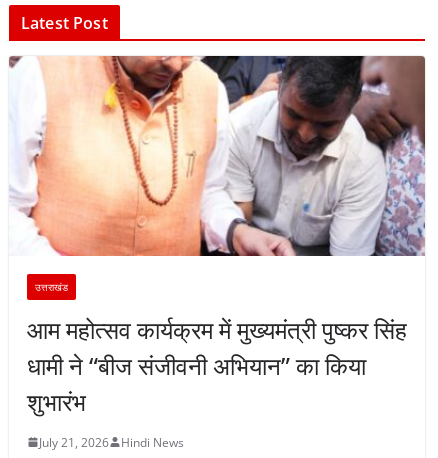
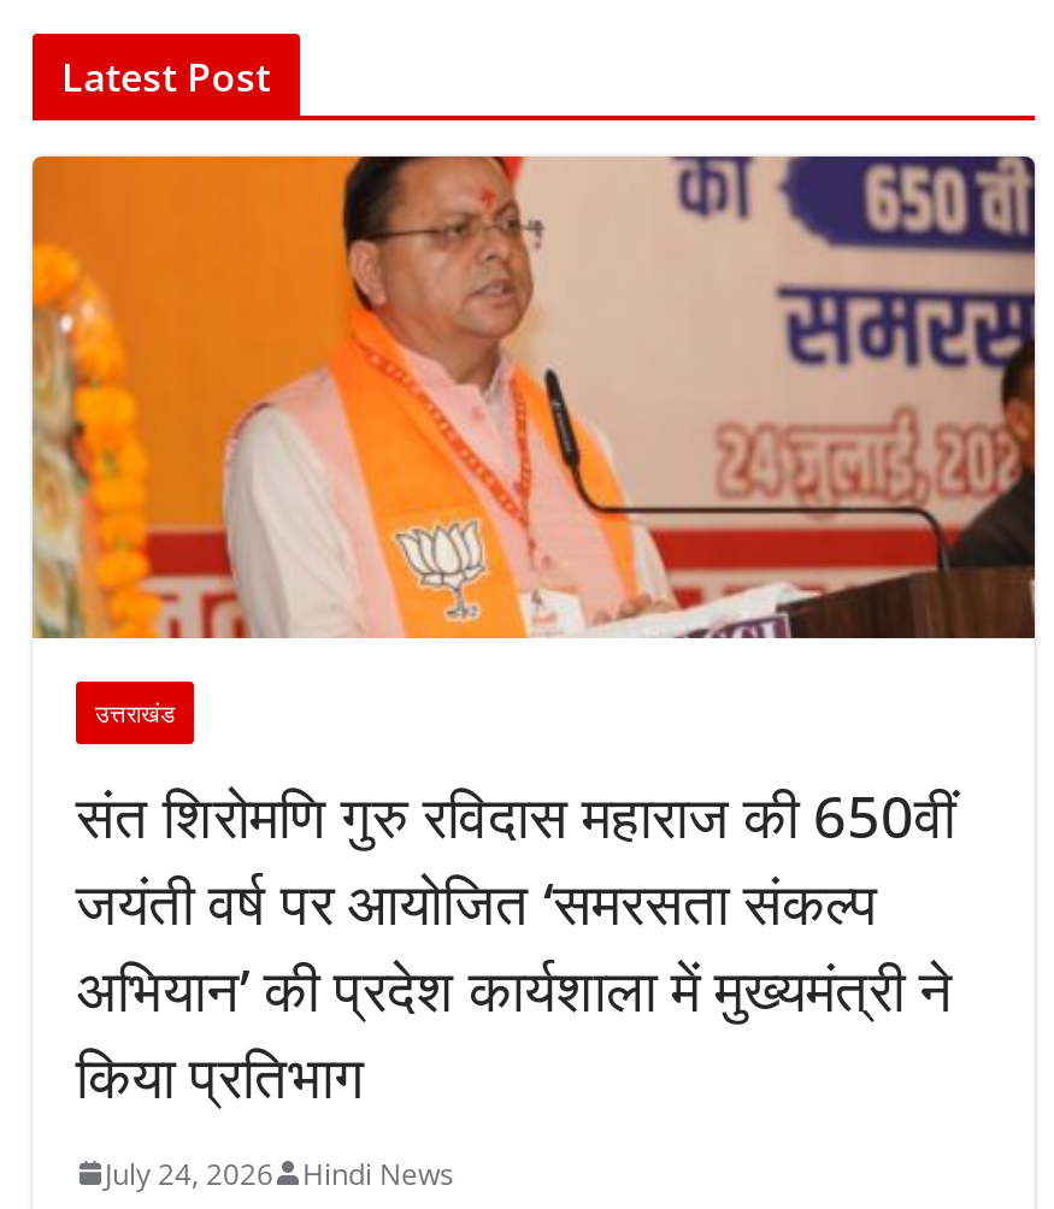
[8,55,426,257] [image] -> [30,154,1037,641] [image]
[27,312,407,417] आम महोत्सव कार्यक्रम में मुख्यमंत्री पुष्कर सिंह | धामी ने “बीज संजीवनी अभियान” का किया | शुभारंभ -> [76,774,955,1114] संत शिरोमणि गुरु रविदास महाराज की 650वीं | जयंती वर्ष पर आयोजित ‘समरसता संकल्प | अभियान’ की प्रदेश कार्यशाला में मुख्यमंत्री ने | किया प्रतिभाग
[39,433,184,450] July 21, 2026 Hindi News -> [105,1152,454,1193] July 24, 2026 Hindi News

